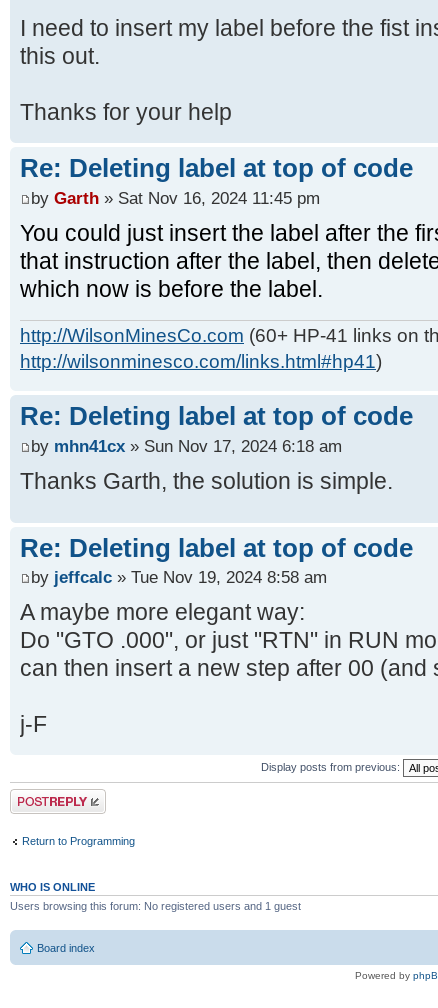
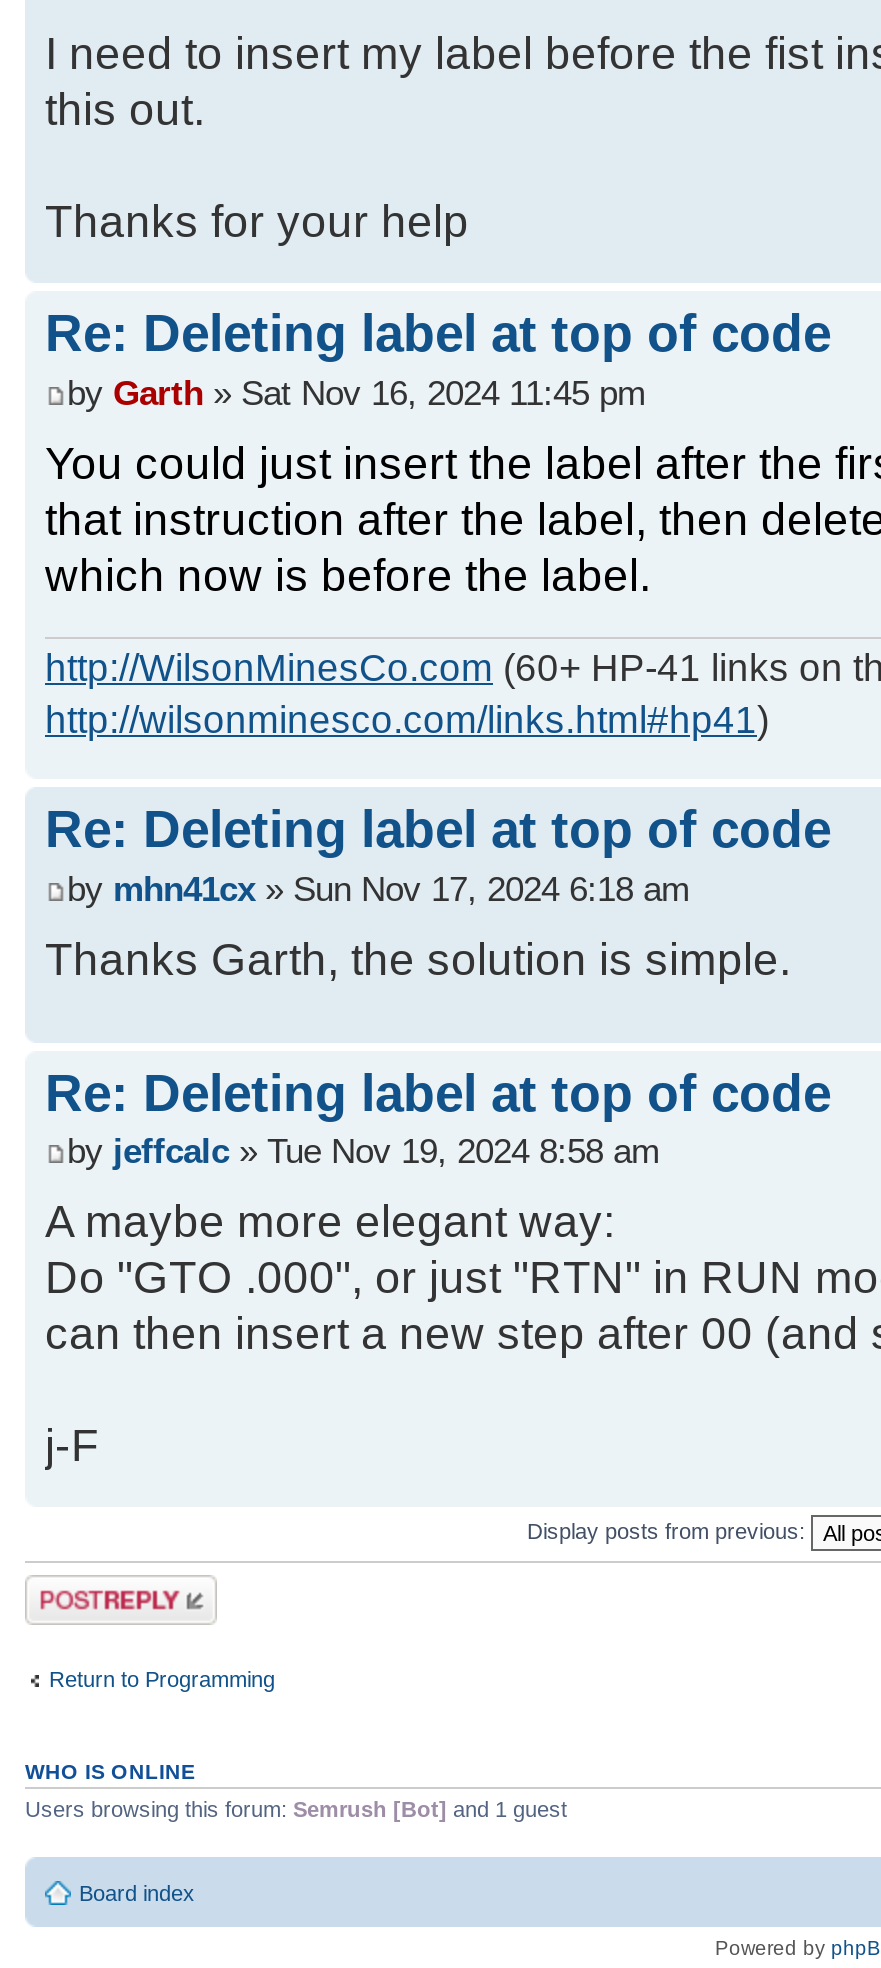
[10,900,301,912] Users browsing this forum: No registered users and 1 guest -> [25,1798,567,1822] Users browsing this forum: Semrush [Bot] and 1 guest

